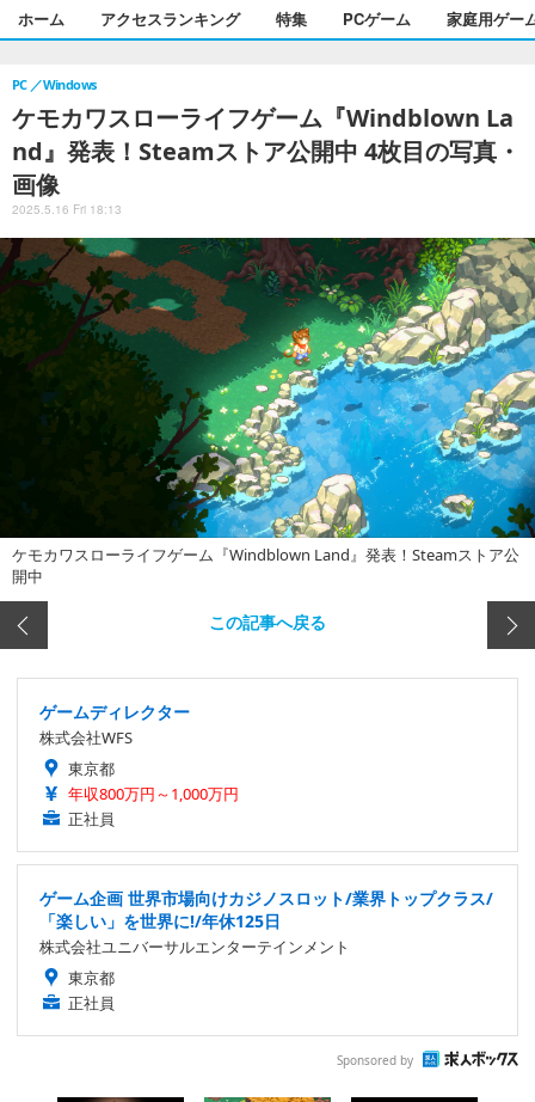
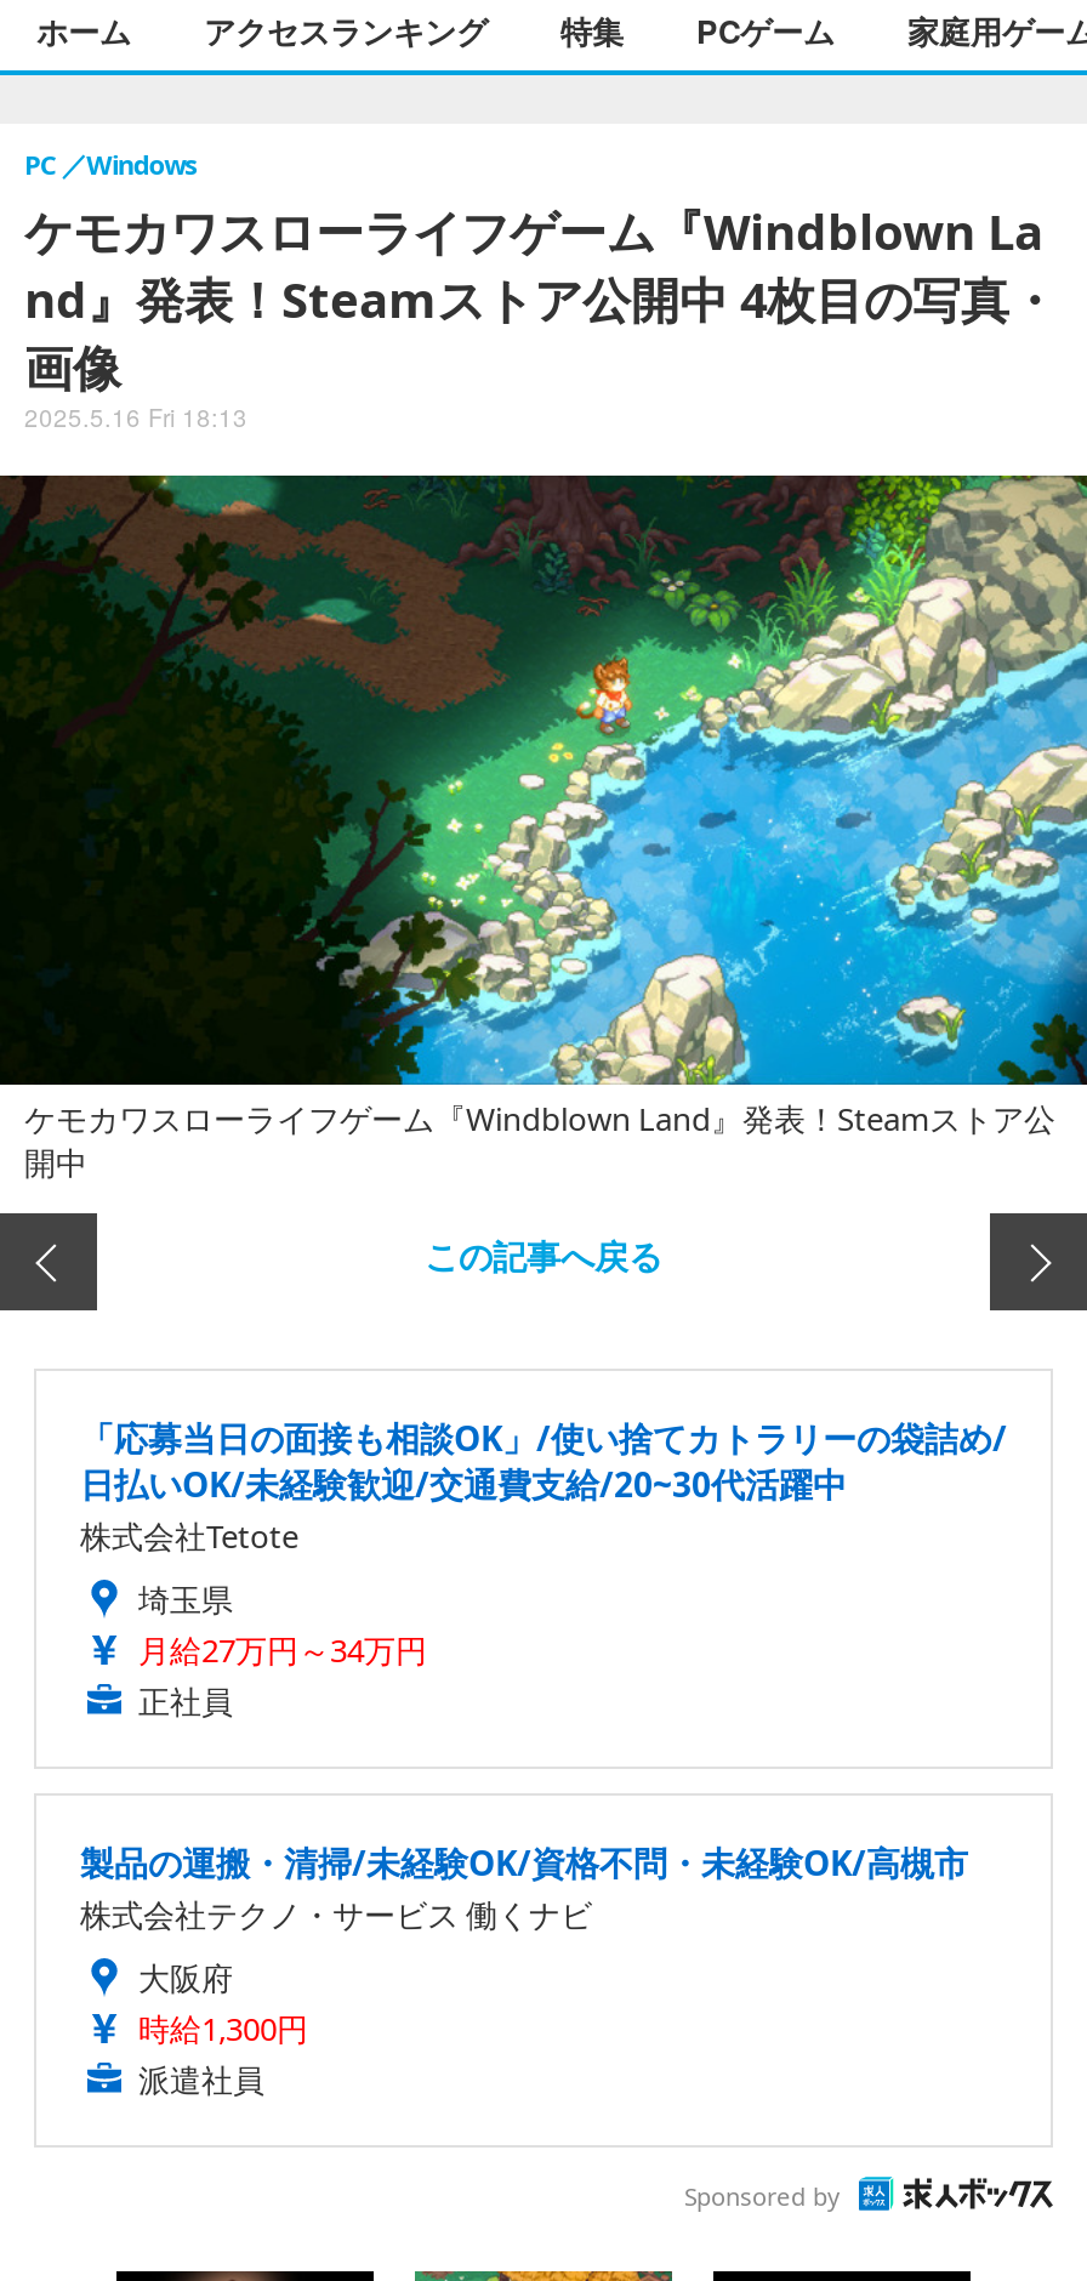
[39,701,239,805] ゲームディレクター | 株式会社WFS | 東京都 | 年収800万円～1,000万円 -> [80,1416,1007,1673] 「応募当日の面接も相談OK」/使い捨てカトラリーの袋詰め/ | 日払いOK/未経験歓迎/交通費支給/20~30代活躍中 | 株式会社Tetote | 埼玉県 | 月給27万円～34万円
[39,887,493,1014] ゲーム企画 世界市場向けカジノスロット/業界トップクラス/ | 「楽しい」を世界に!/年休125日 | 株式会社ユニバーサルエンターテインメント | 東京都 | 正社員 -> [80,1840,968,2102] 製品の運搬・清掃/未経験OK/資格不問・未経験OK/高槻市 | 株式会社テクノ・サービス 働くナビ | 大阪府 | 時給1,300円 | 派遣社員

